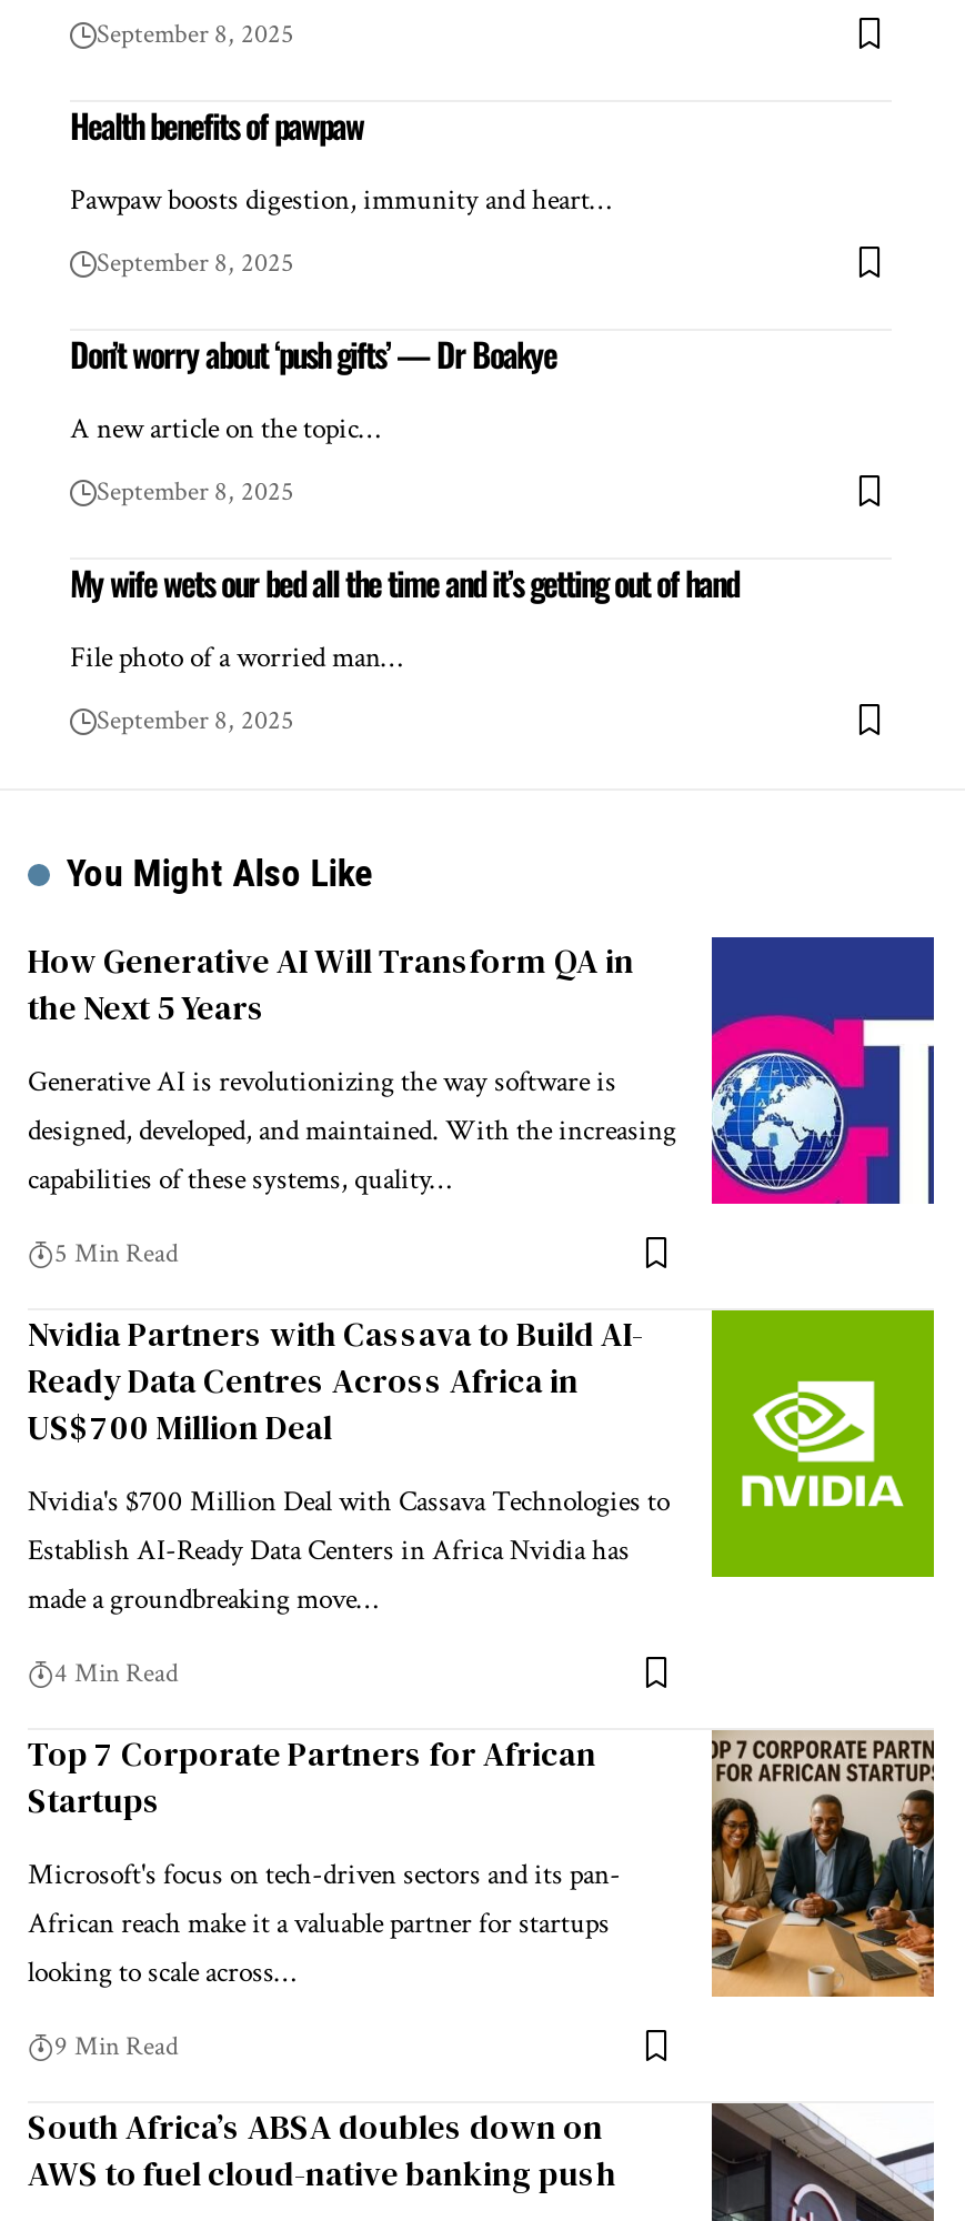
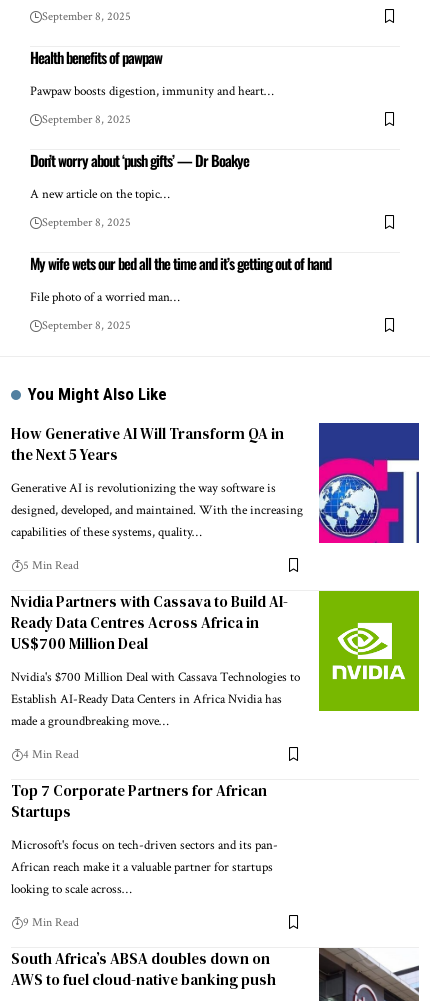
[710,1728,936,1999] [image] -> none

